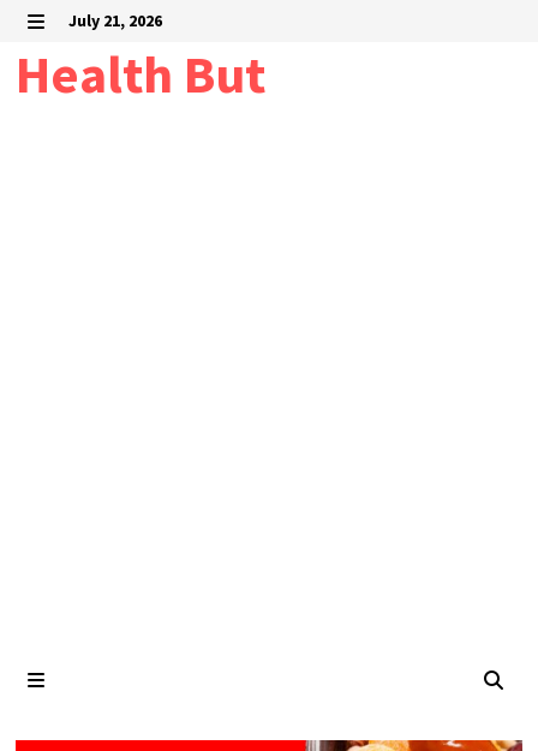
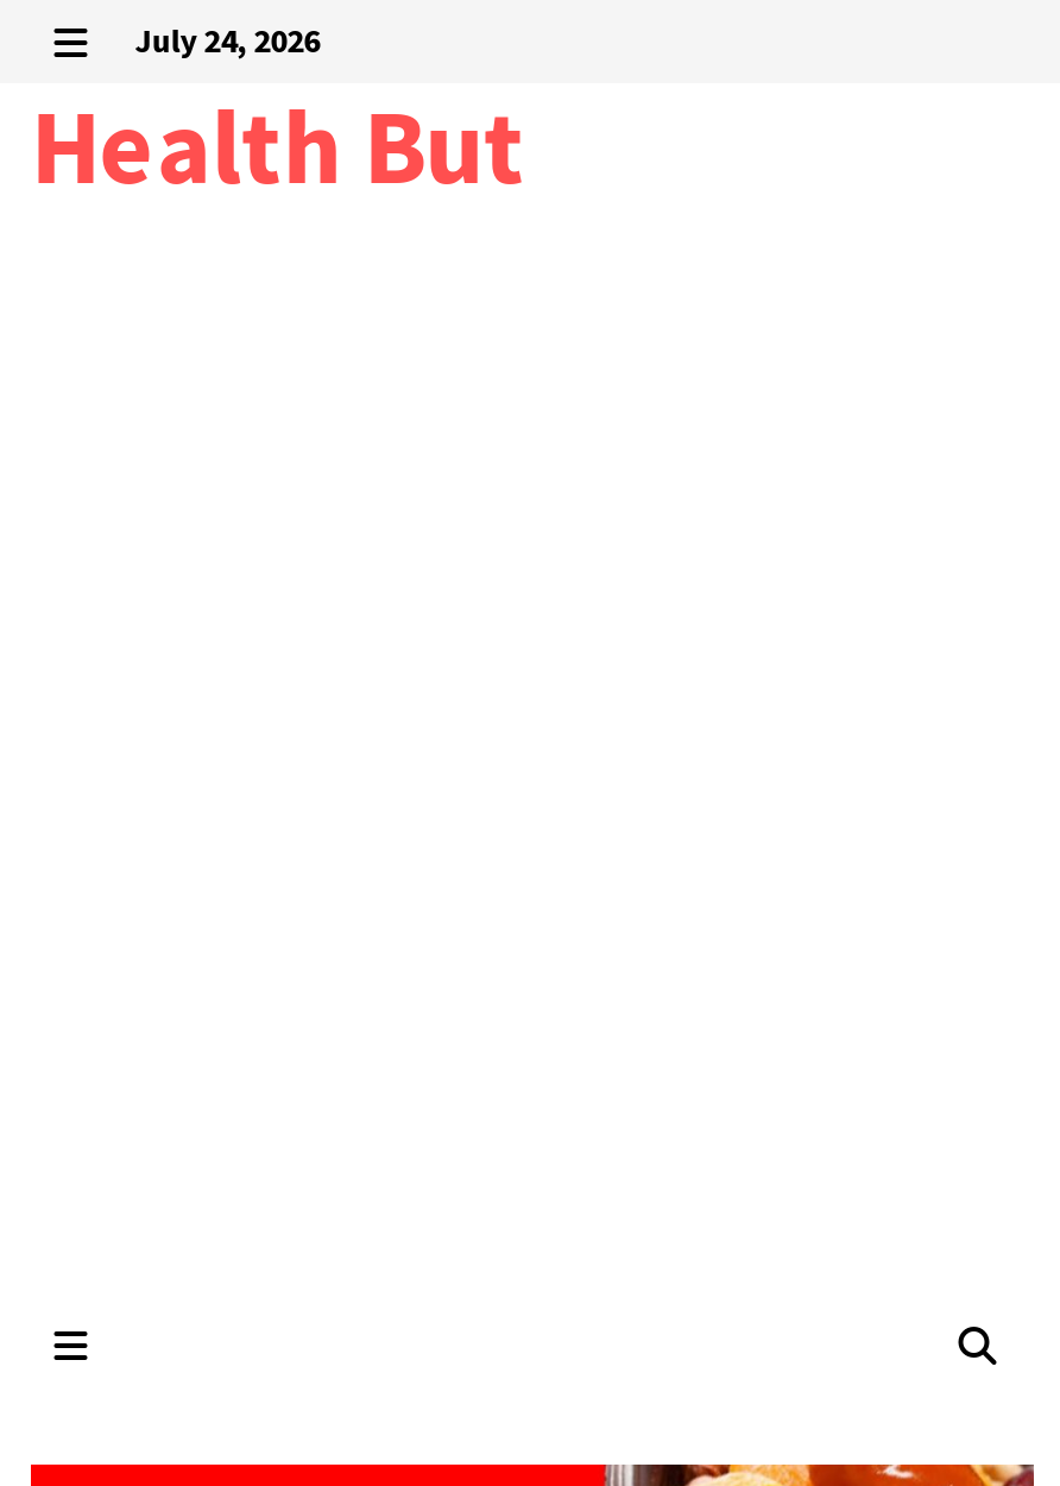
[68,10,162,31] July 21, 2026 -> [135,19,320,62] July 24, 2026

